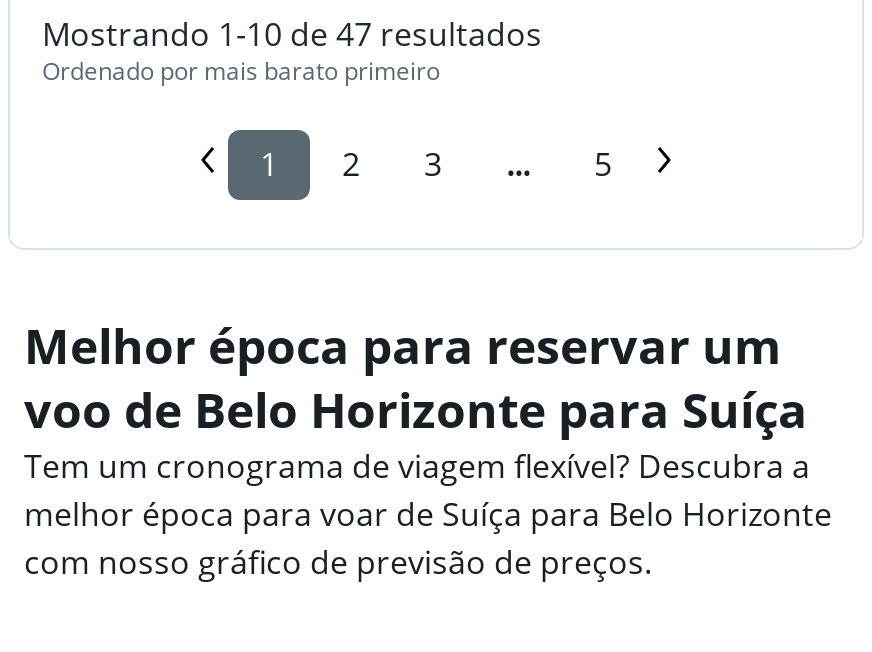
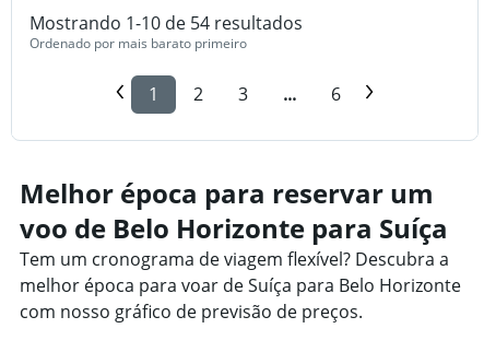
[42,12,542,56] Mostrando 1-10 de 47 resultados -> [29,11,303,35] Mostrando 1-10 de 54 resultados
[594,142,612,186] 5 -> [331,82,341,106] 6

